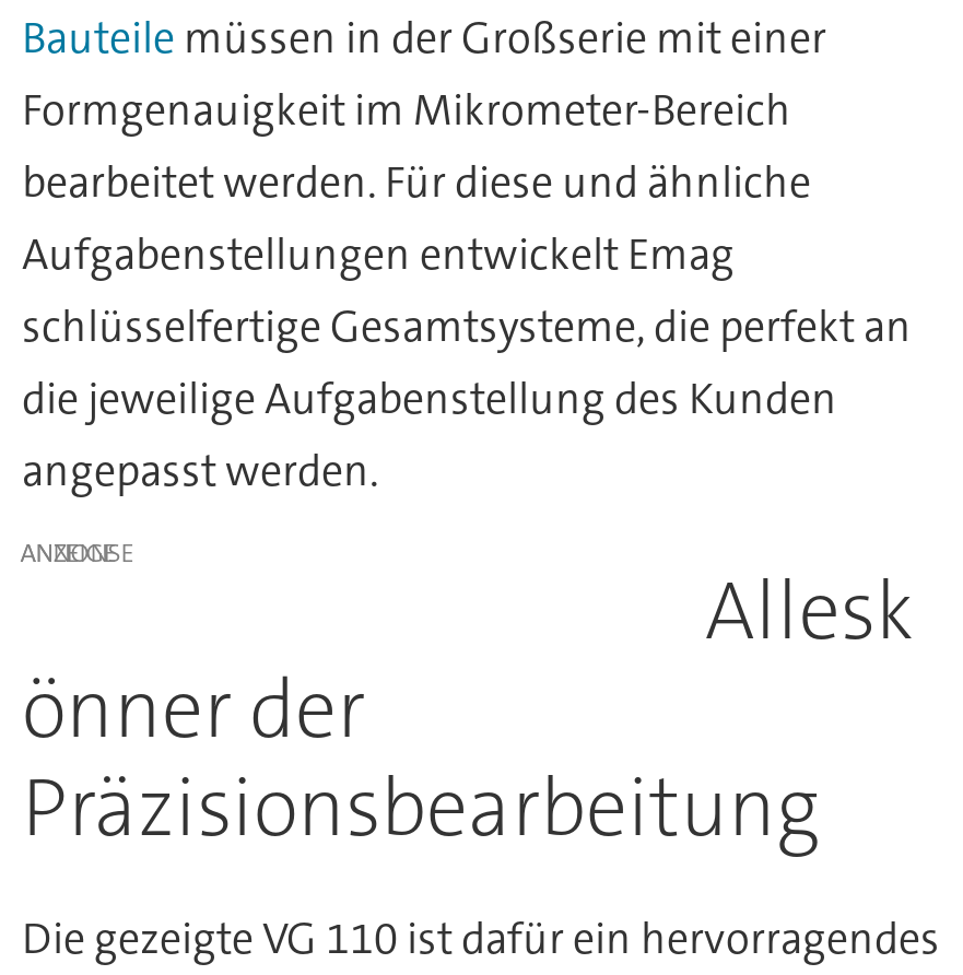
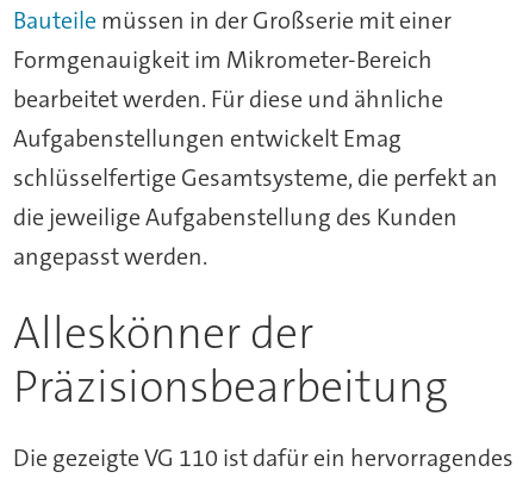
[20,537,915,764] ANZEIGE | Allesk | önner der -> [13,305,313,363] Alleskönner der

